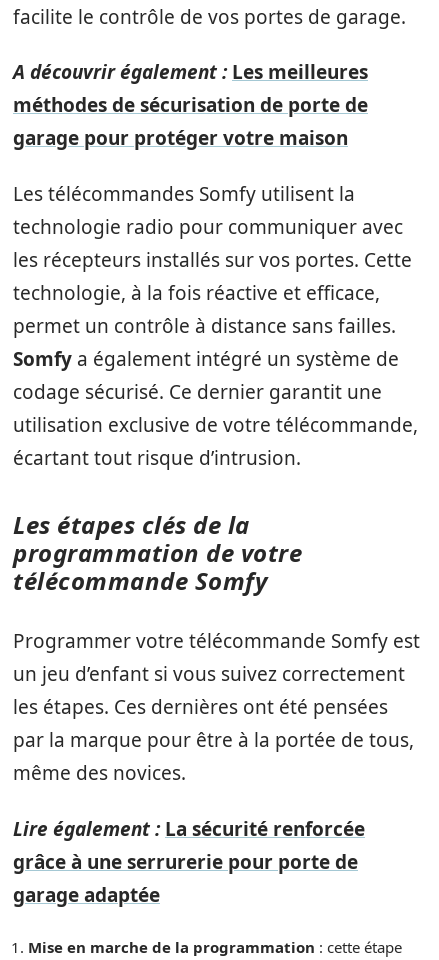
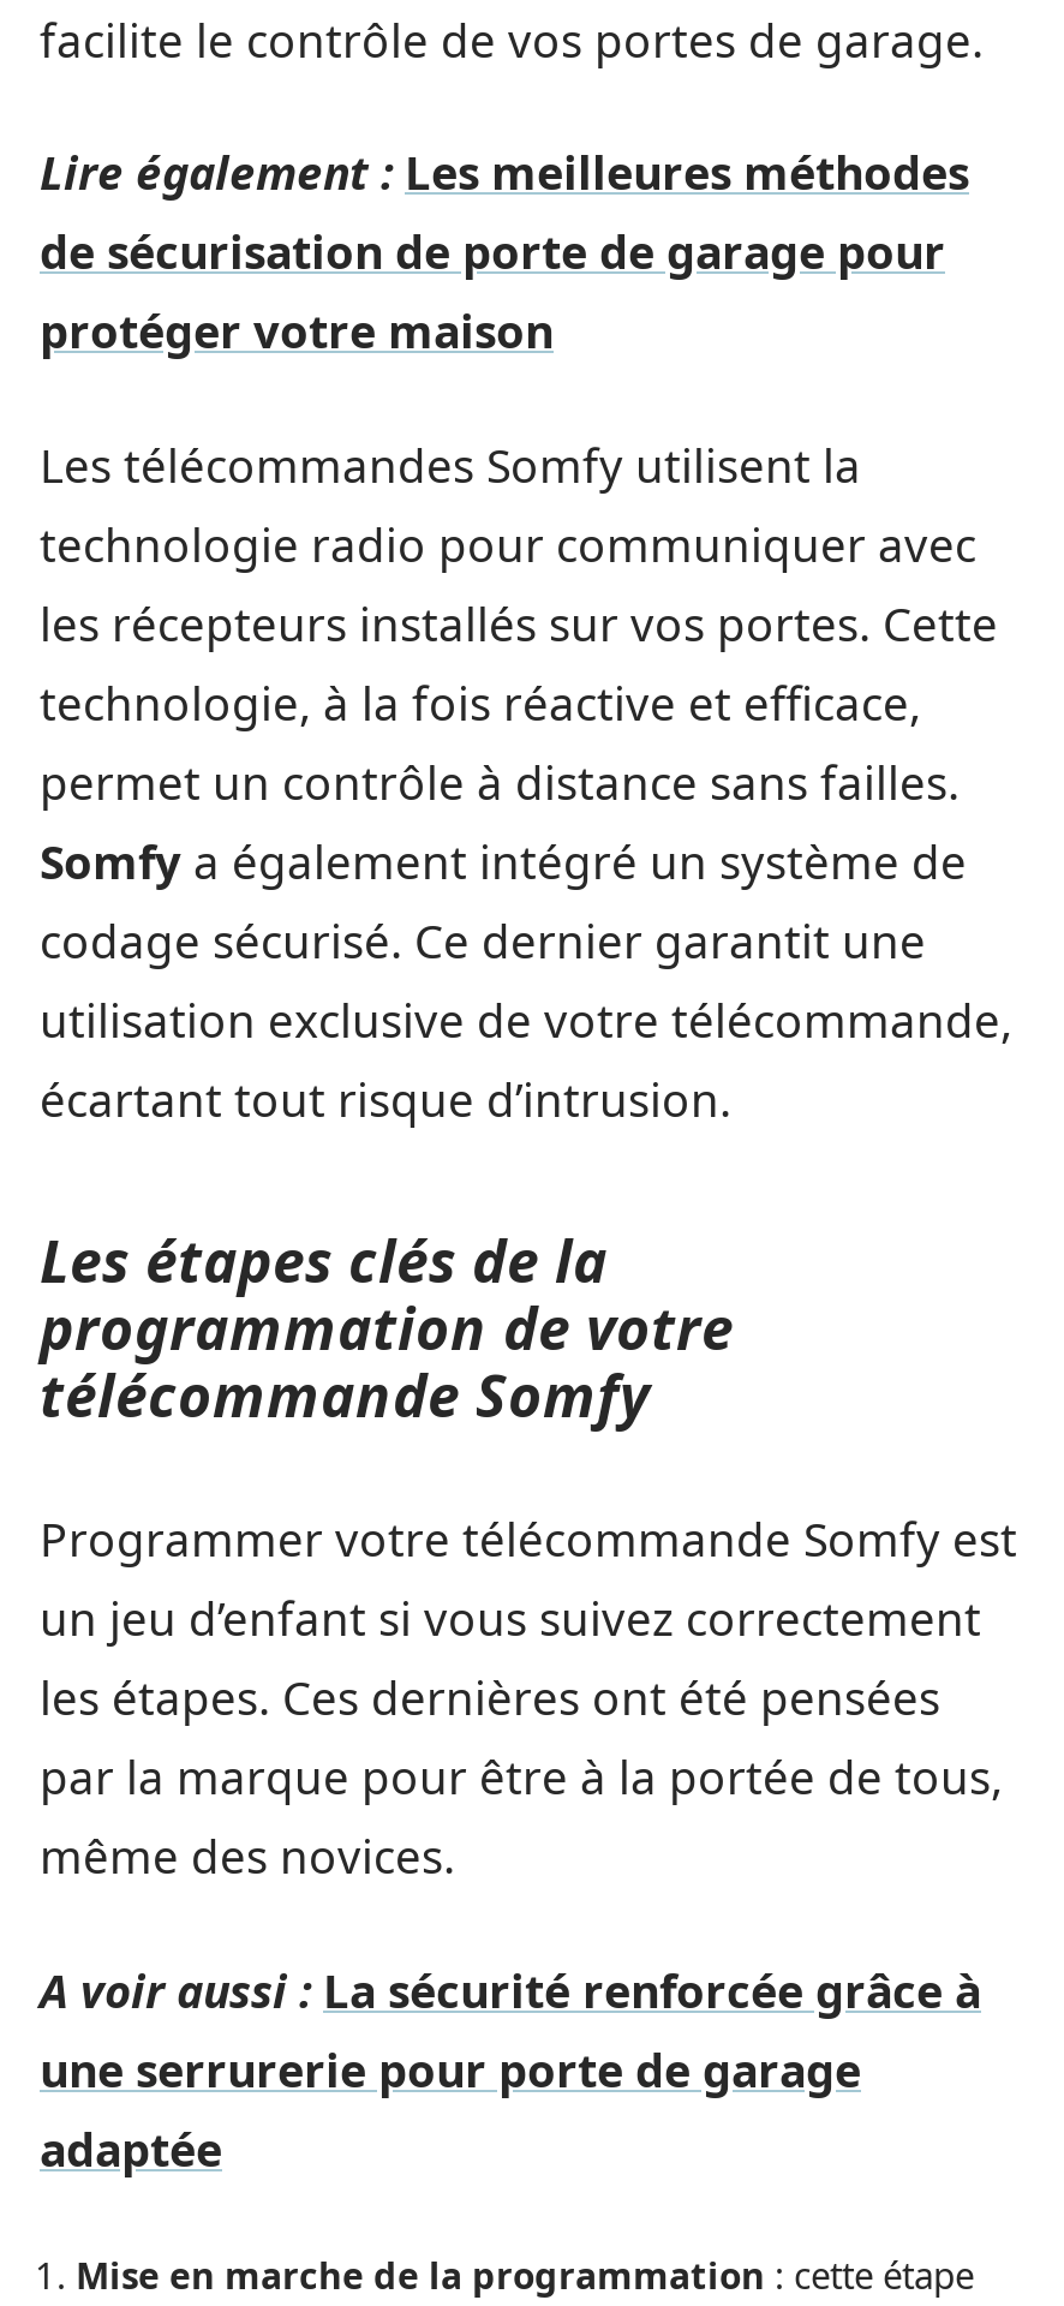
[13,59,368,151] A découvrir également : Les meilleures | méthodes de sécurisation de porte de | garage pour protéger votre maison -> [40,142,969,363] Lire également : Les meilleures méthodes | de sécurisation de porte de garage pour | protéger votre maison
[13,815,365,907] Lire également : La sécurité renforcée | grâce à une serrurerie pour porte de | garage adaptée -> [40,1959,981,2180] A voir aussi : La sécurité renforcée grâce à | une serrurerie pour porte de garage | adaptée

